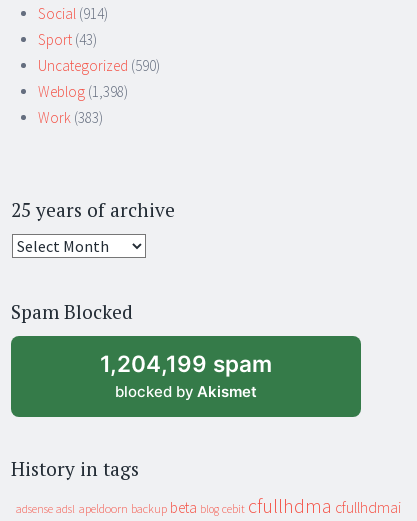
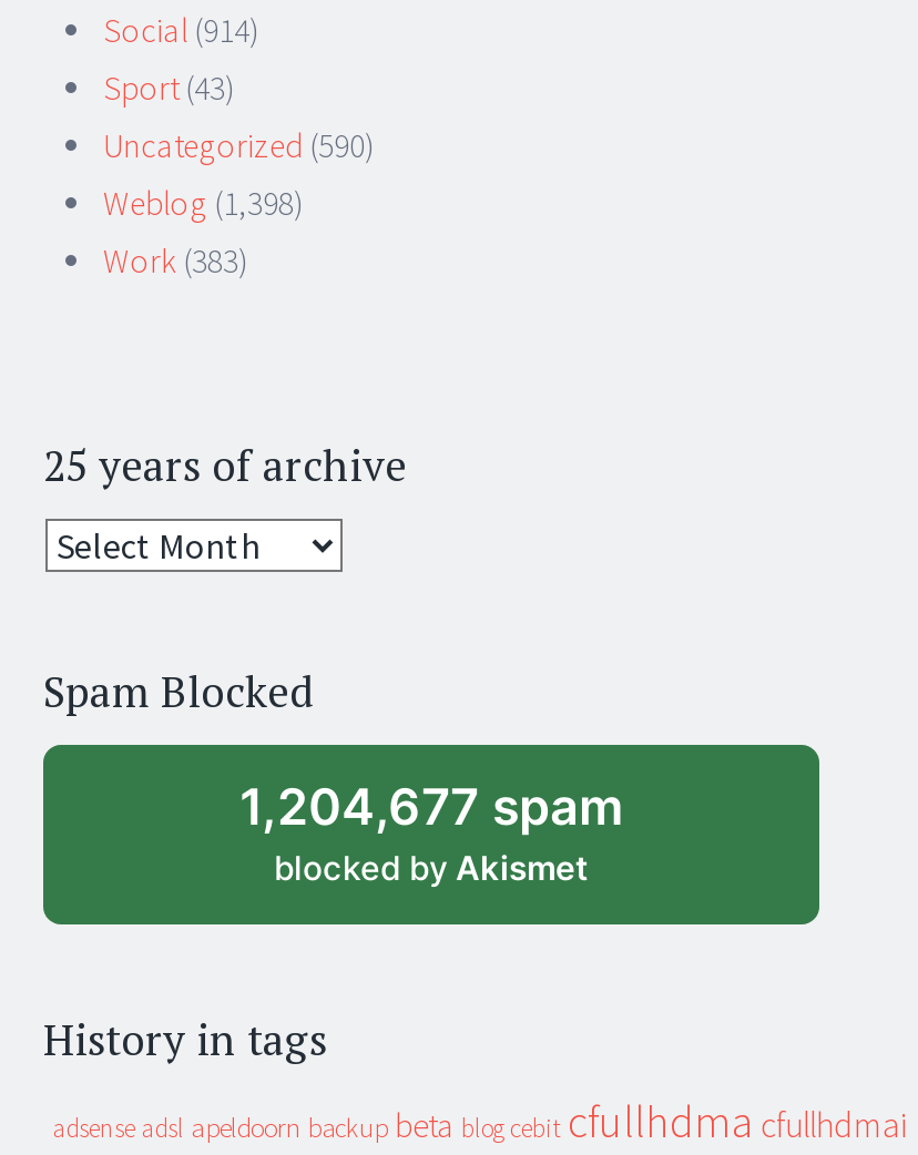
[100,350,272,377] 1,204,199 spam -> [239,776,623,836] 1,204,677 spam

